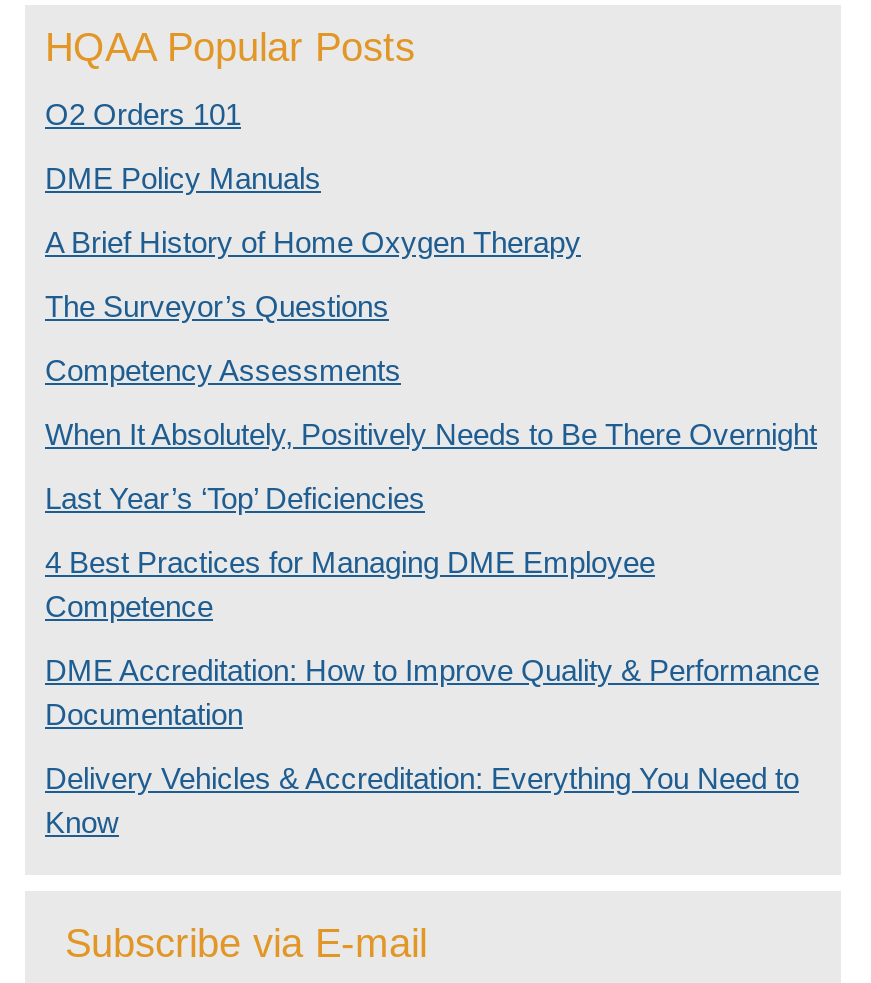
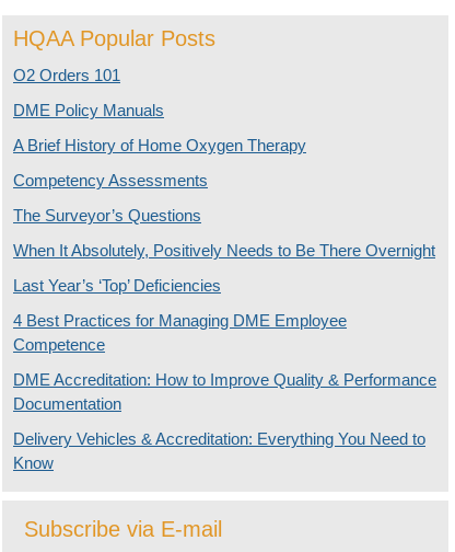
moved [45,290,389,324] -> [13,206,201,224]: The Surveyor’s Questions
moved [45,354,401,388] -> [13,171,208,189]: Competency Assessments

